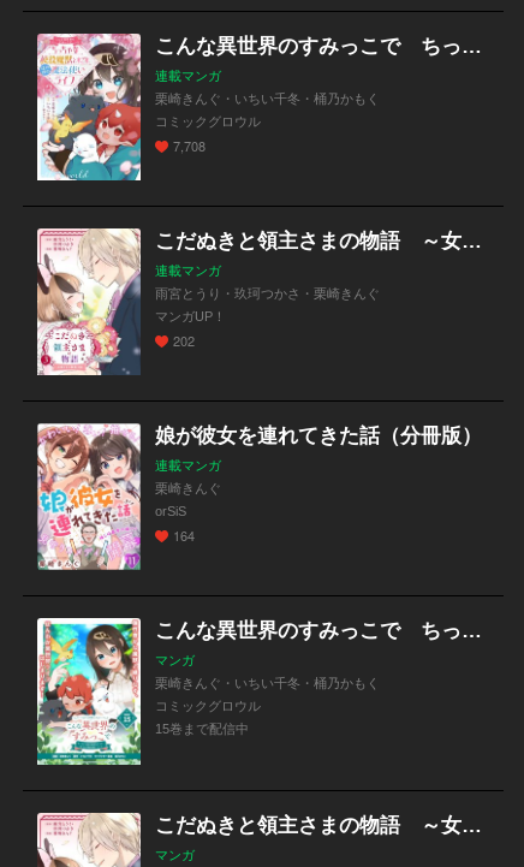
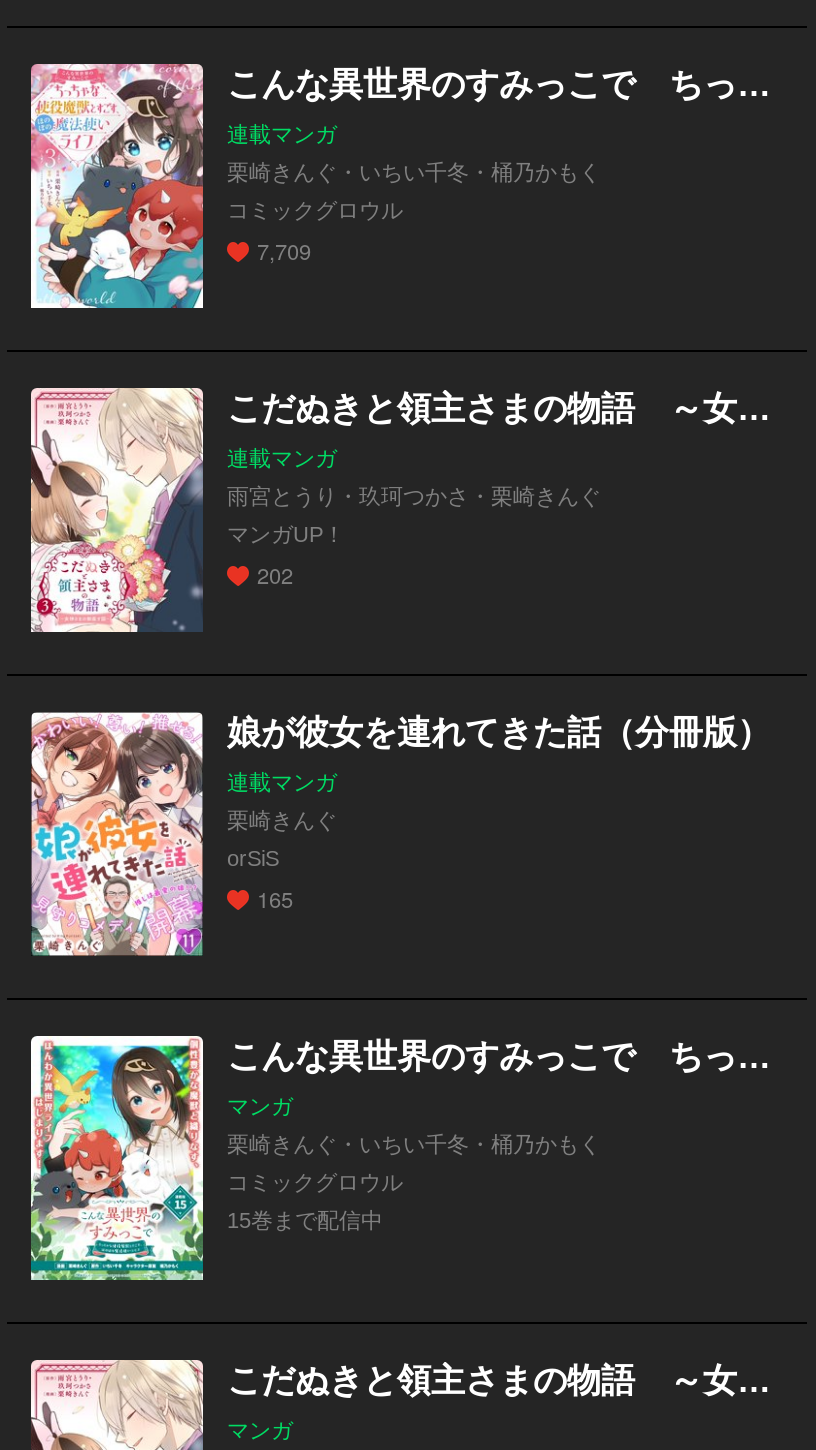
[173,136,206,155] 7,708 -> [257,234,311,266] 7,709
[173,525,195,545] 164 -> [257,882,293,914] 165

